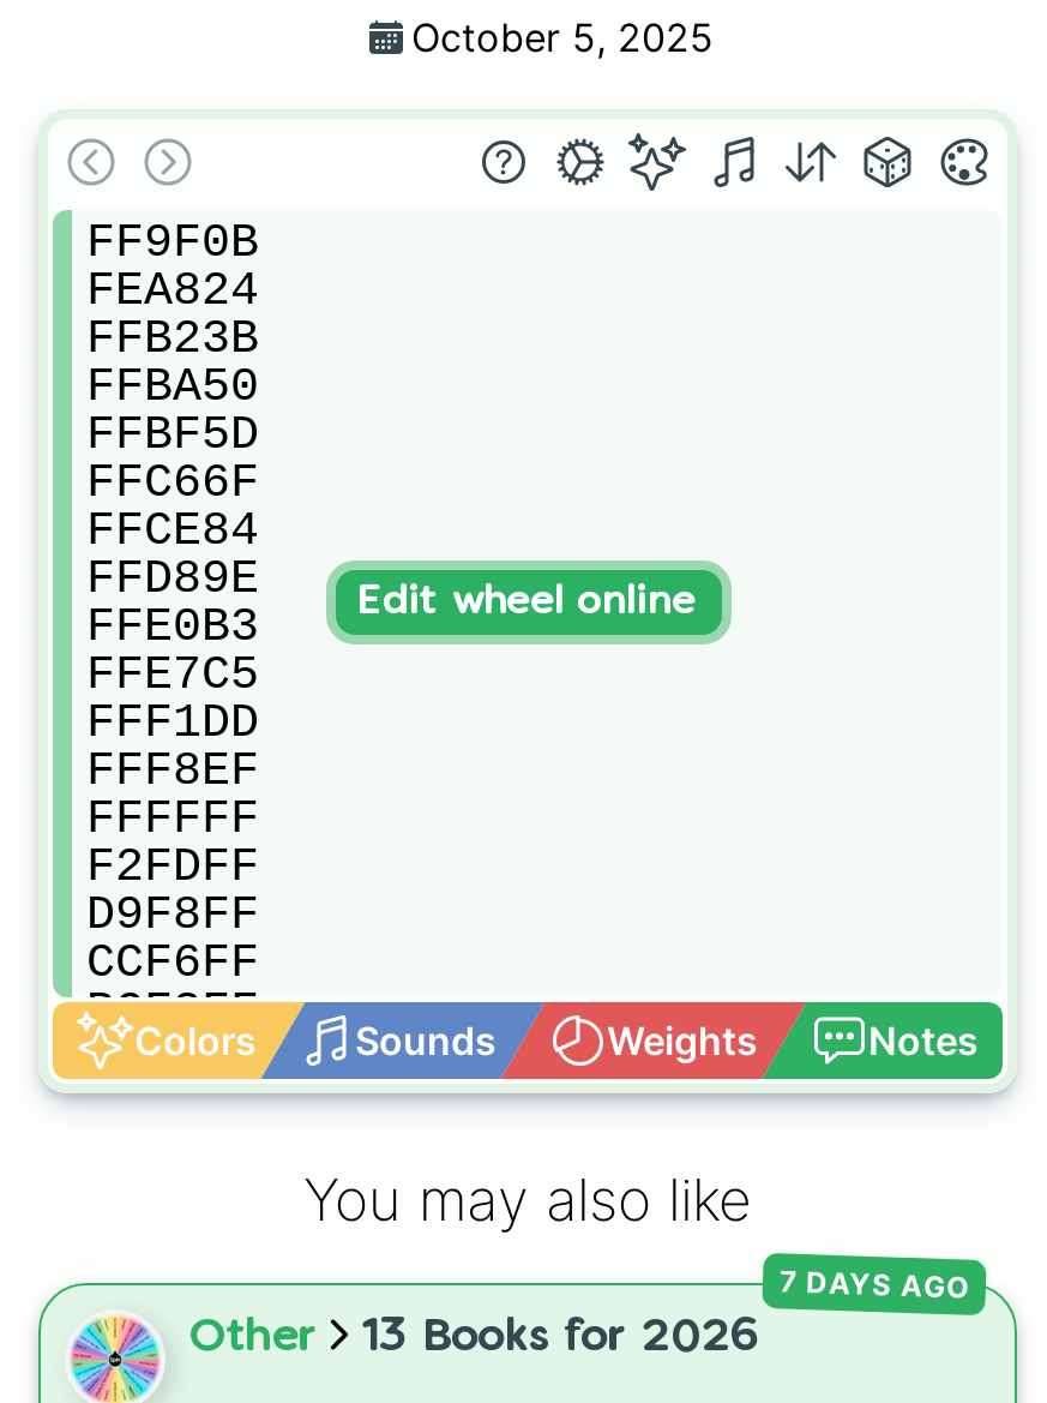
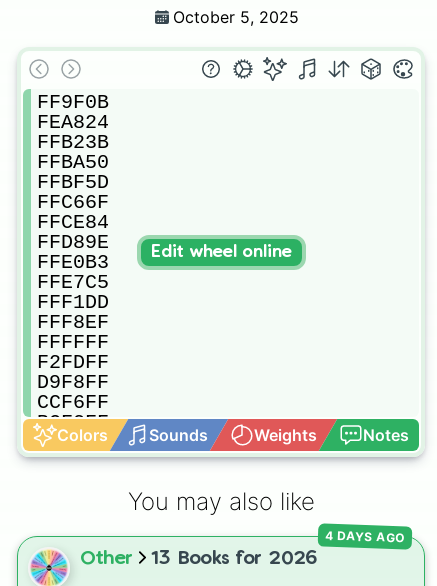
[779,1263,970,1306] 7 DAYS AGO -> [325,528,405,545] 4 DAYS AGO

